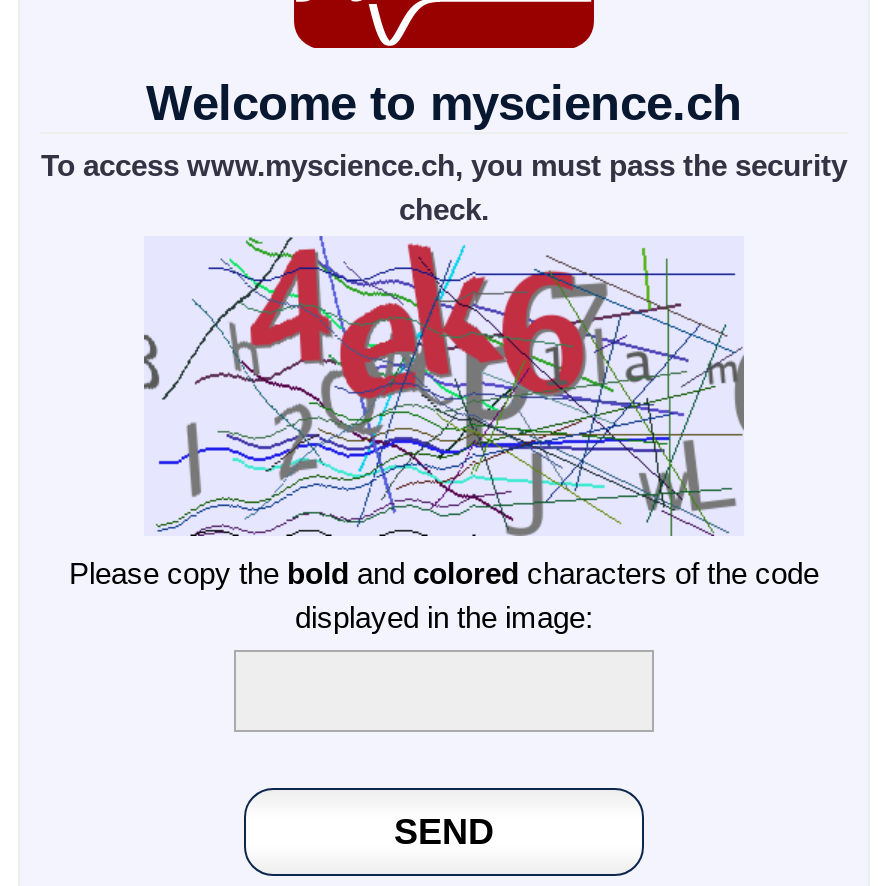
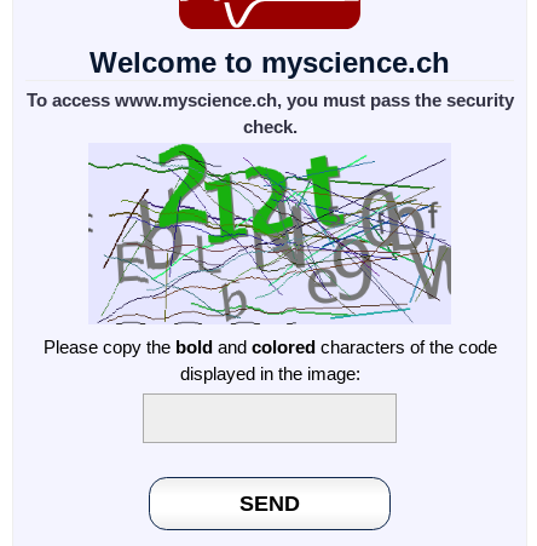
[142,236,746,538] [image] -> [87,143,452,326] [image]

